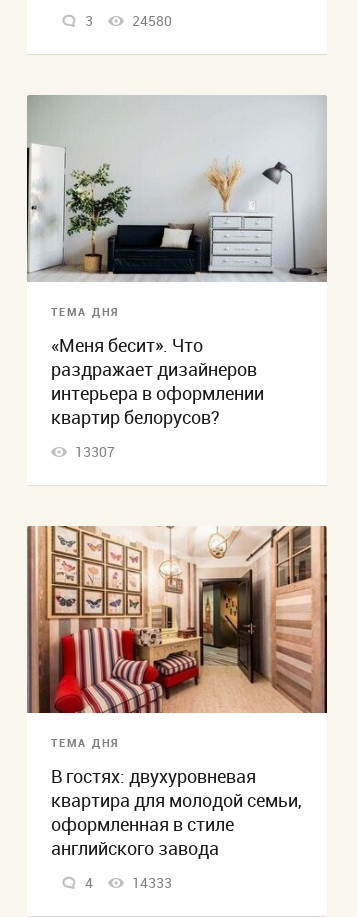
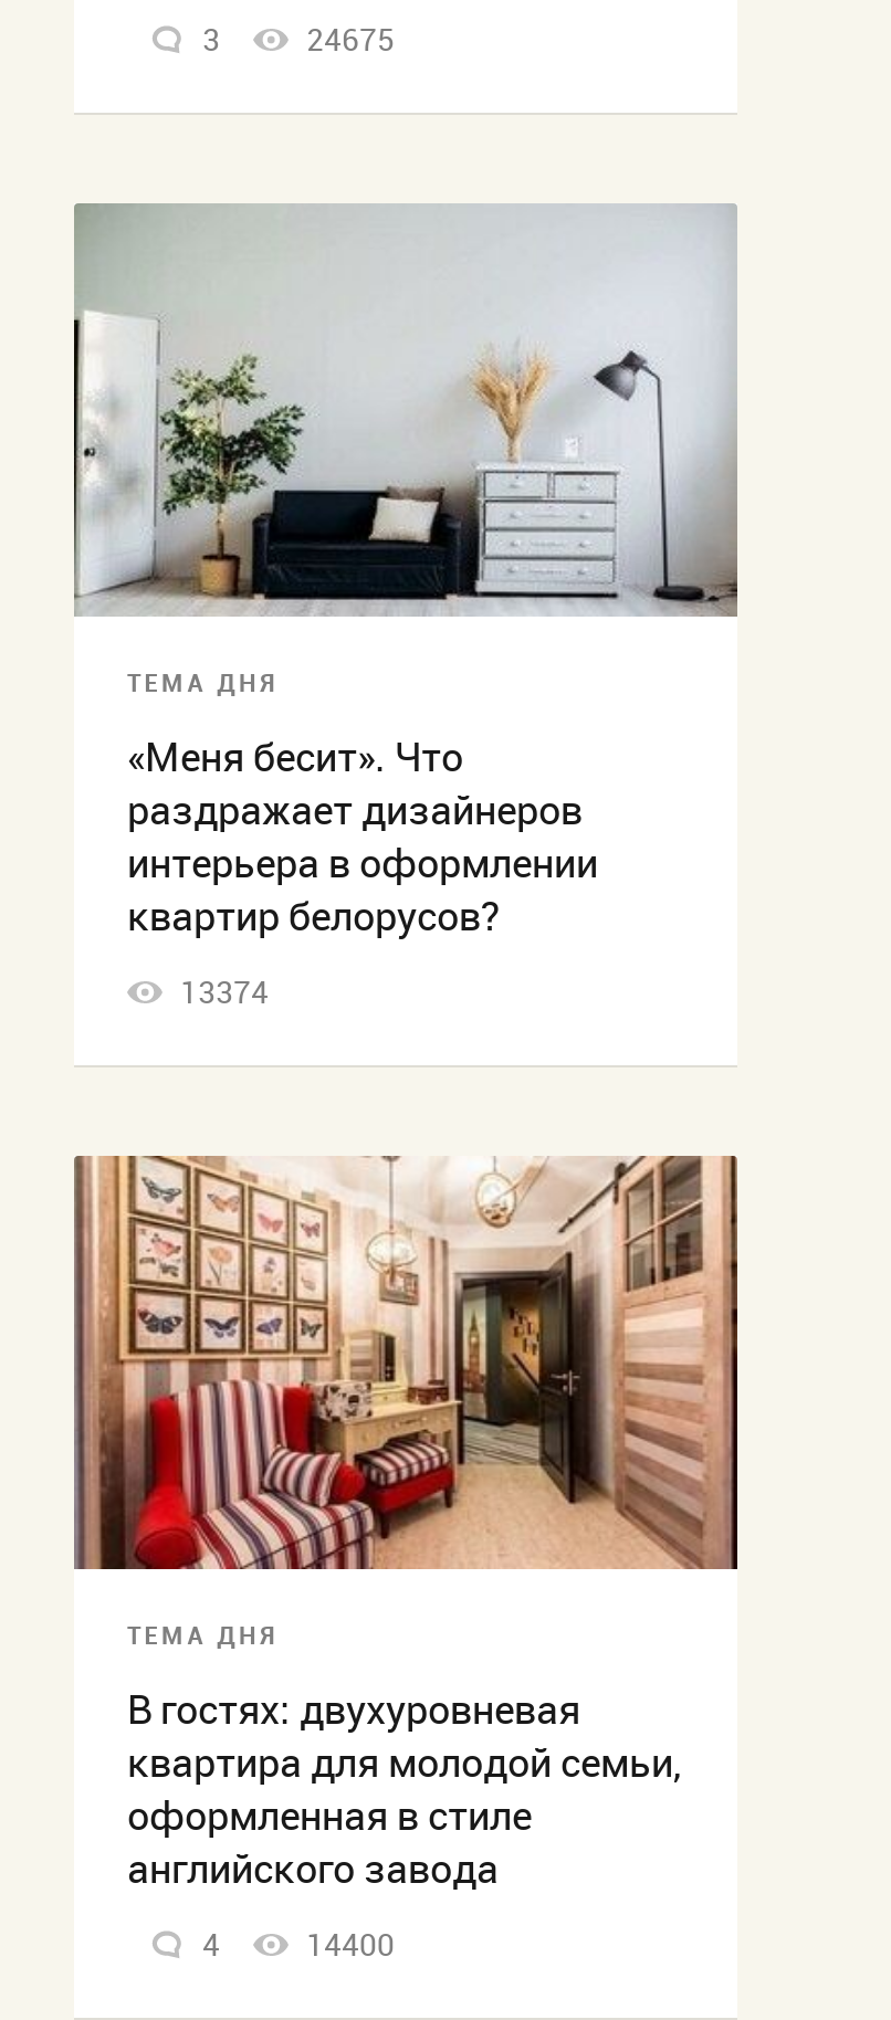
[132,13,172,29] 24580 -> [306,22,395,57] 24675
[75,444,115,460] 13307 -> [180,975,269,1010] 13374
[132,875,172,891] 14333 -> [306,1927,395,1963] 14400

